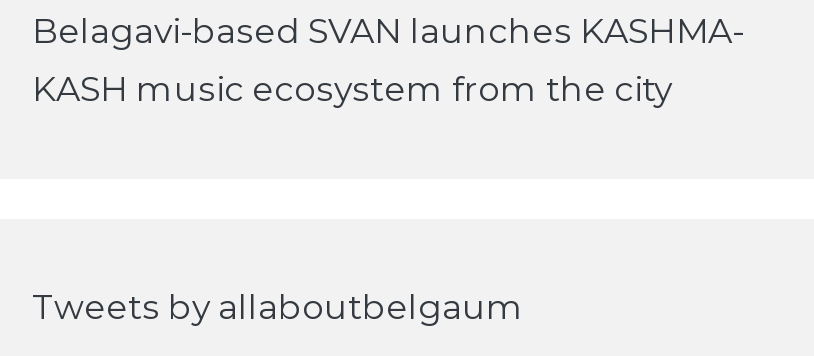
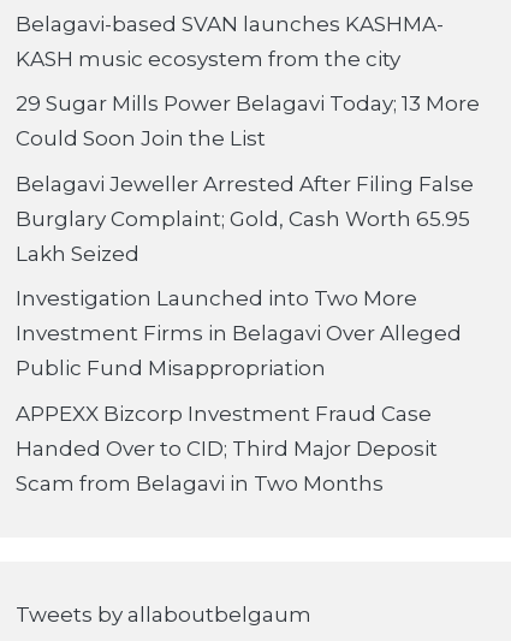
none -> [16,92,480,495] 29 Sugar Mills Power Belagavi Today; 13 More | Could Soon Join the List | Belagavi Jeweller Arrested After Filing False | Burglary Complaint; Gold, Cash Worth 65.95 | Lakh Seized | Investigation Launched into Two More | Investment Firms in Belagavi Over Alleged | Public Fund Misappropriation | APPEXX Bizcorp Investment Fraud Case | Handed Over to CID; Third Major Deposit | Scam from Belagavi in Two Months

